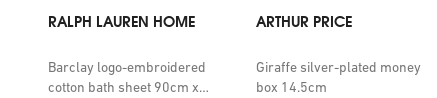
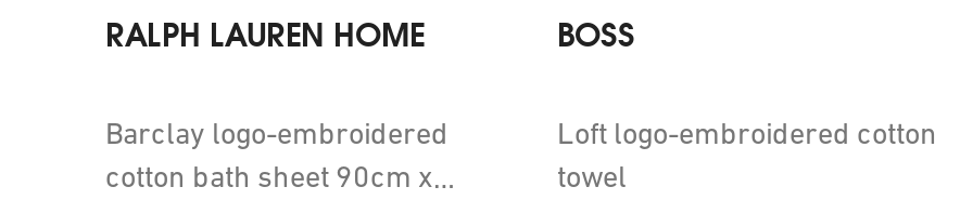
[256,12,352,31] ARTHUR PRICE -> [557,15,635,56] BOSS
[256,59,421,95] Giraffe silver-plated money | box 14.5cm -> [557,116,937,194] Loft logo-embroidered cotton | towel

